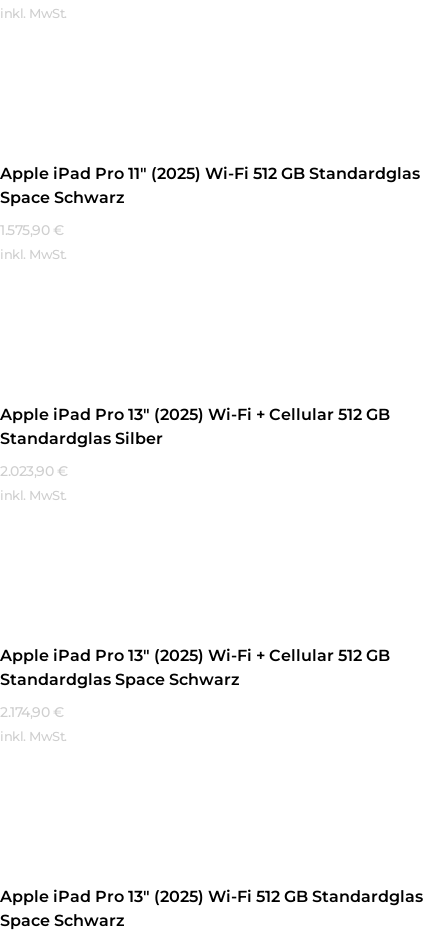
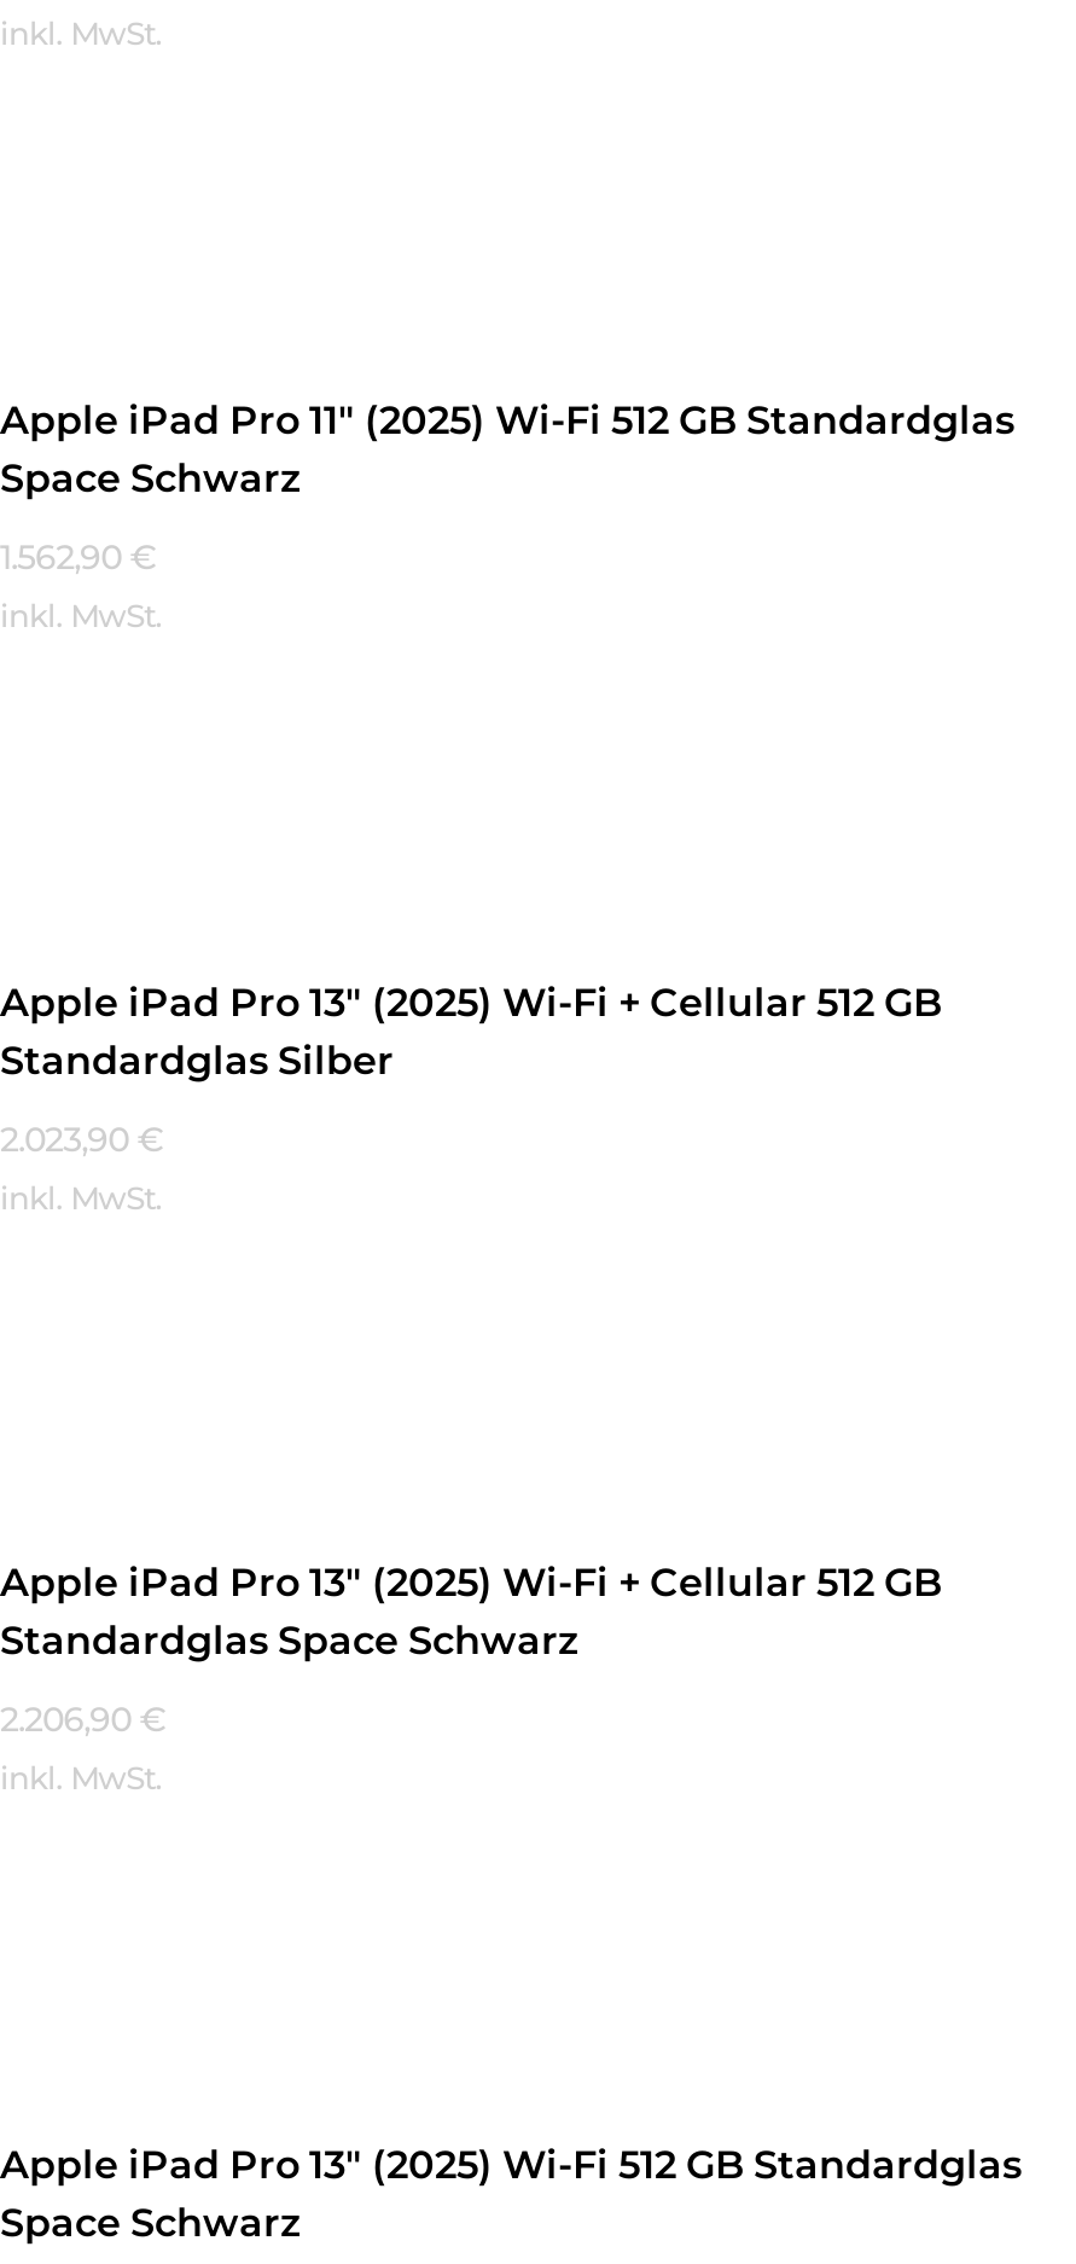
[0,221,63,239] 1.575,90 € -> [0,535,155,578] 1.562,90 €
[0,703,63,721] 2.174,90 € -> [0,1699,165,1742] 2.206,90 €

